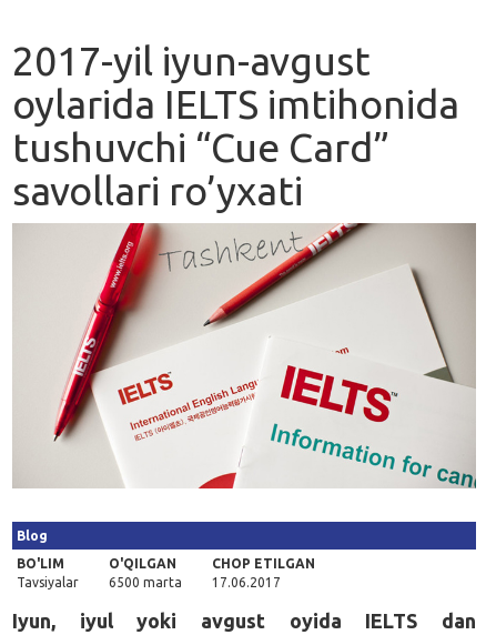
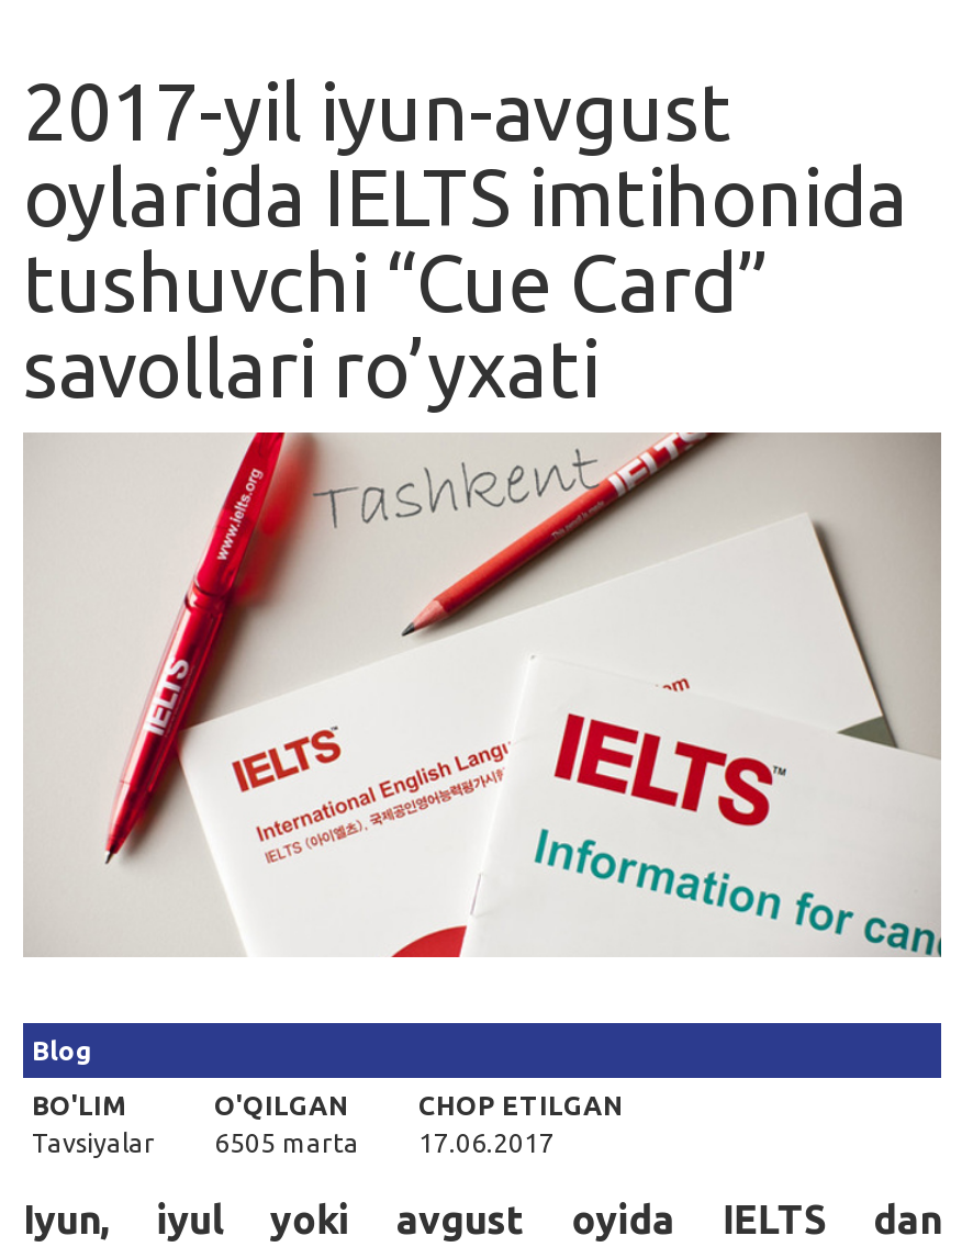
[109,575,182,589] 6500 marta -> [214,1128,359,1157] 6505 marta

